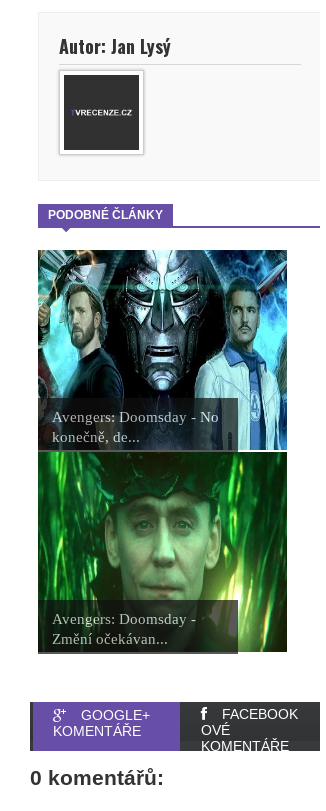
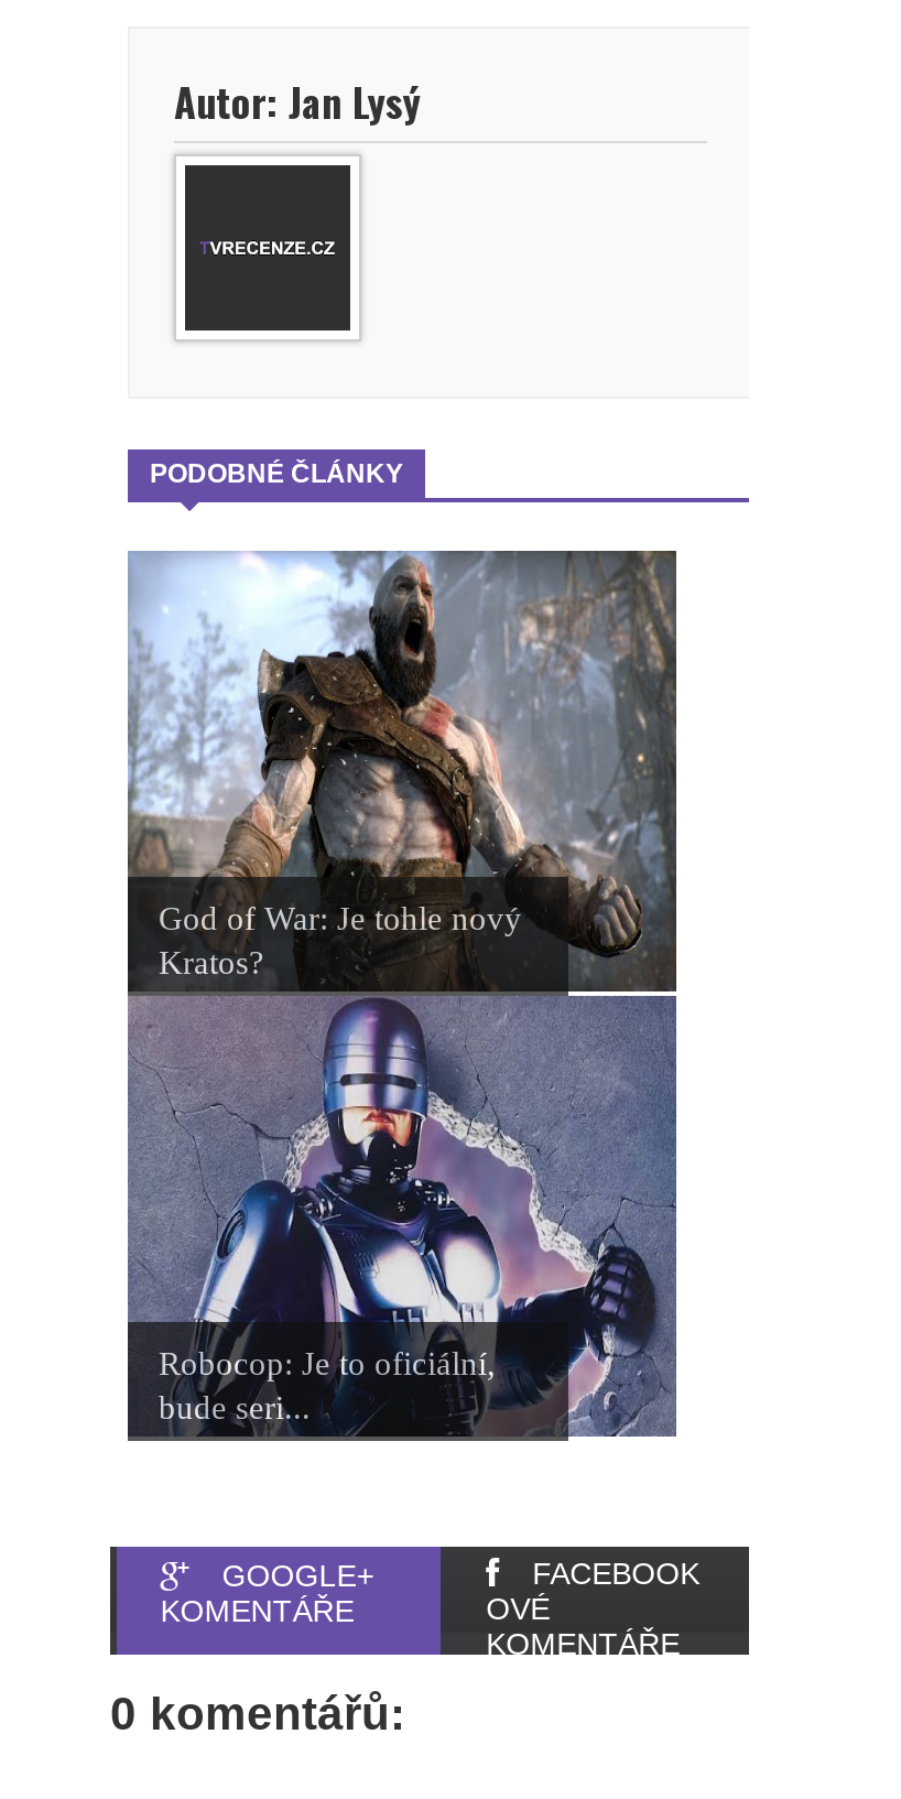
[37,249,288,653] [image] | Avengers: Doomsday - No | konečně, de... -> [126,549,679,1439] [image] | God of War: Je tohle nový | Kratos?
[52,611,196,647] Avengers: Doomsday - | Změní očekávan... -> [159,1347,496,1426] Robocop: Je to oficiální, | bude seri...

